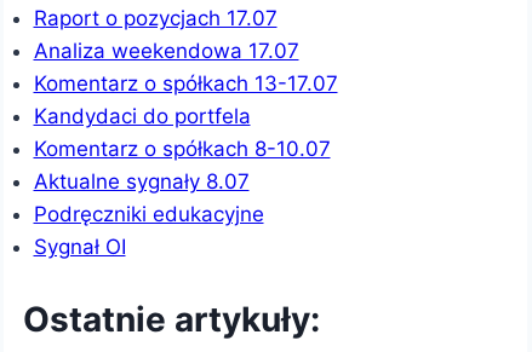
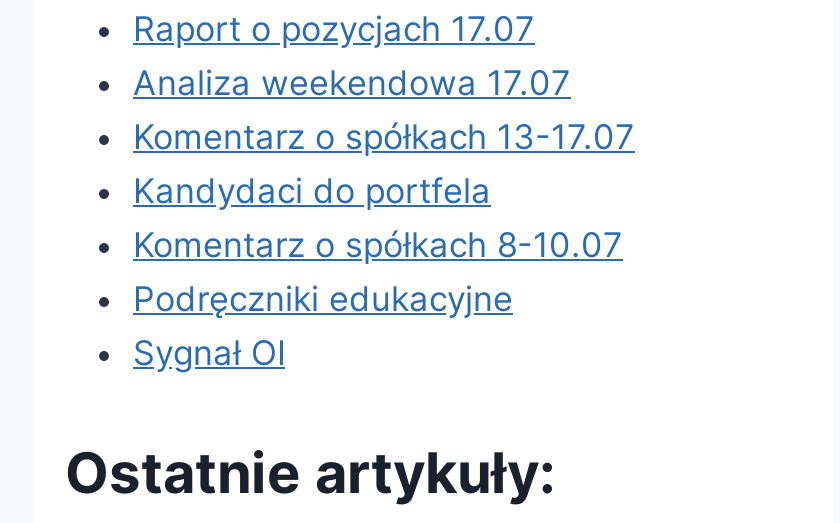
[33,169,249,193] Aktualne sygnały 8.07 -> none

